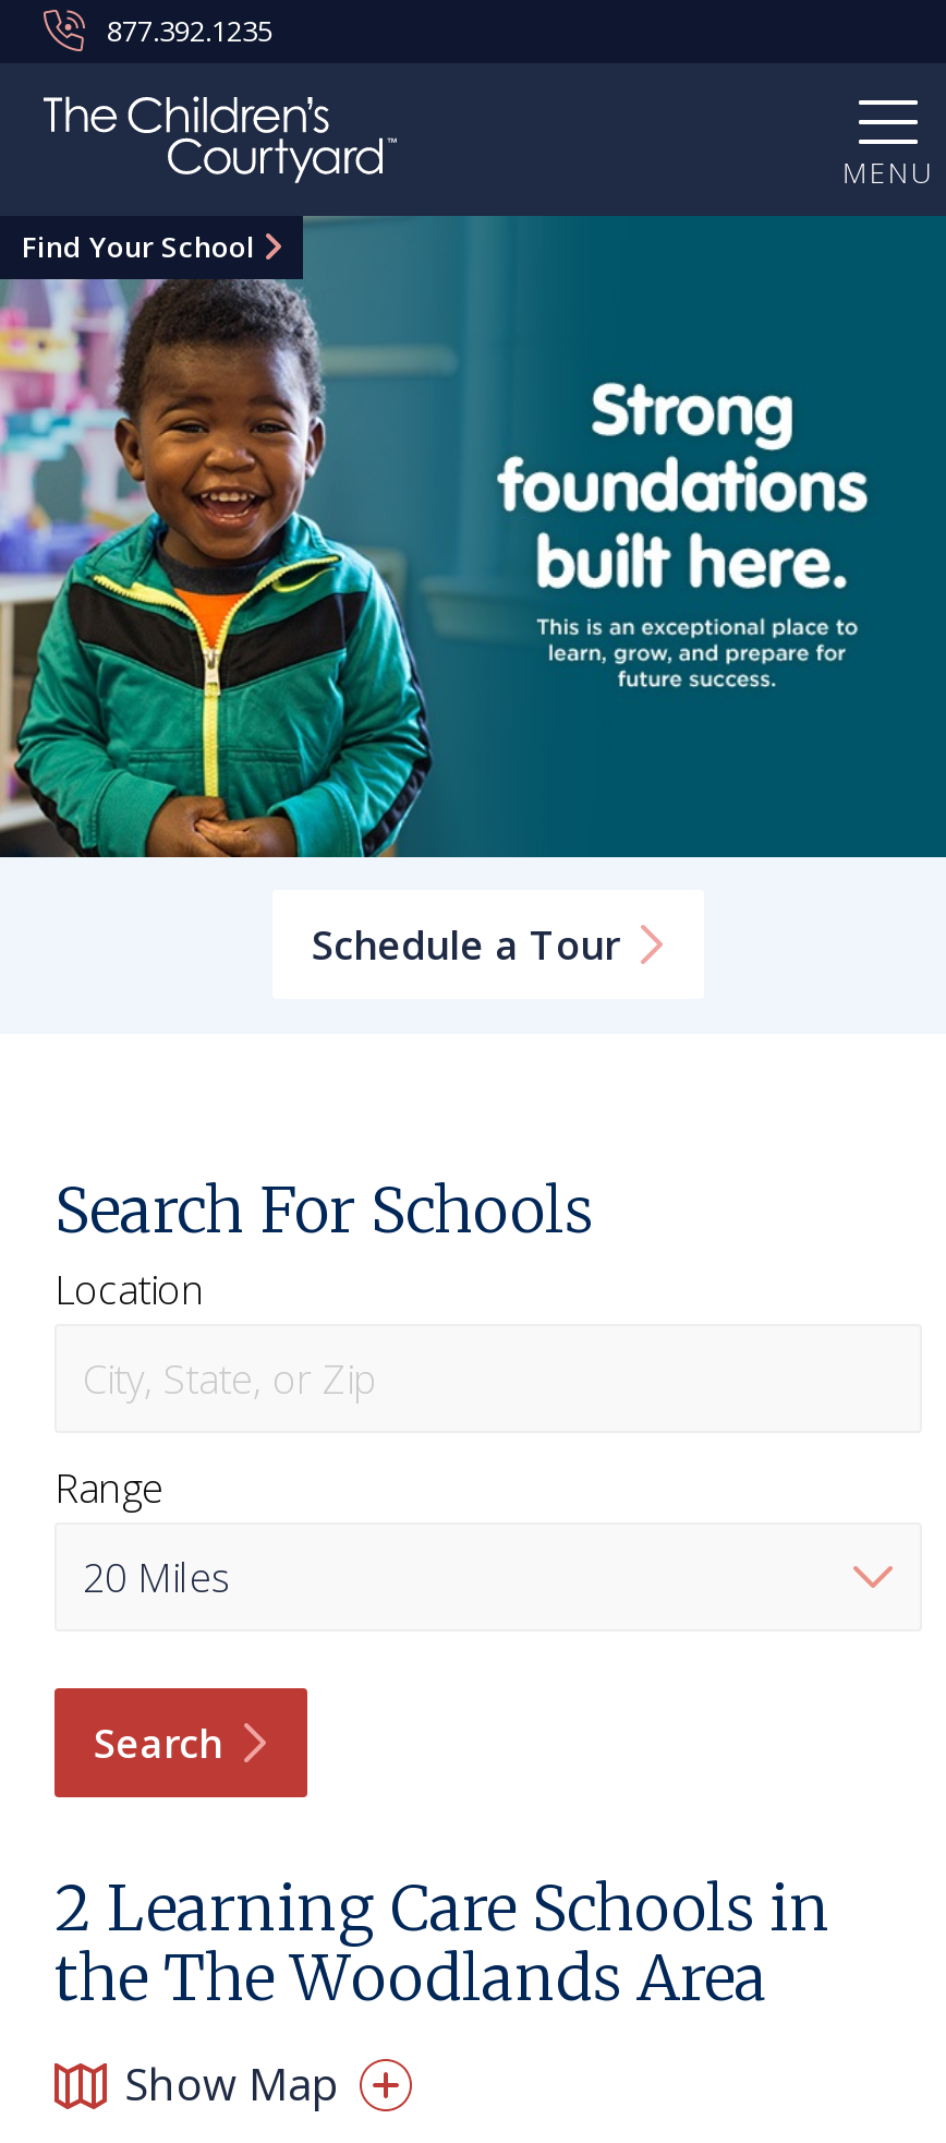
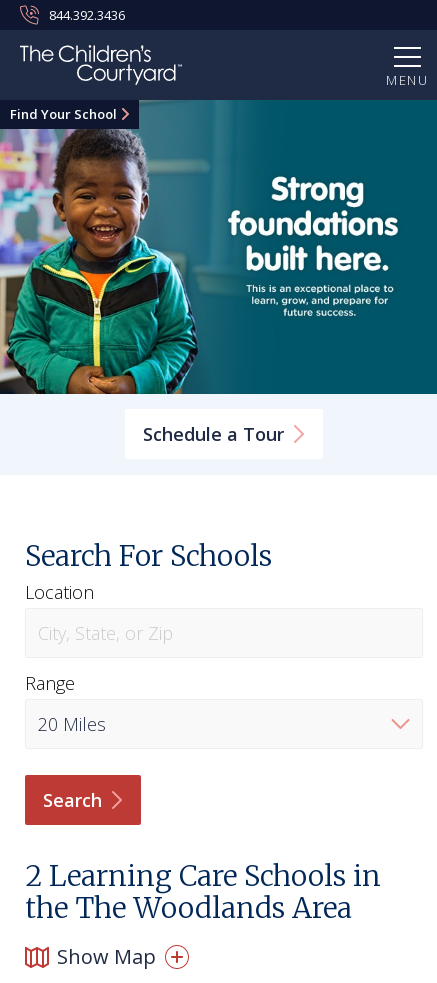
[107,11,272,50] 877.392.1235 -> [49,6,125,24] 844.392.3436

